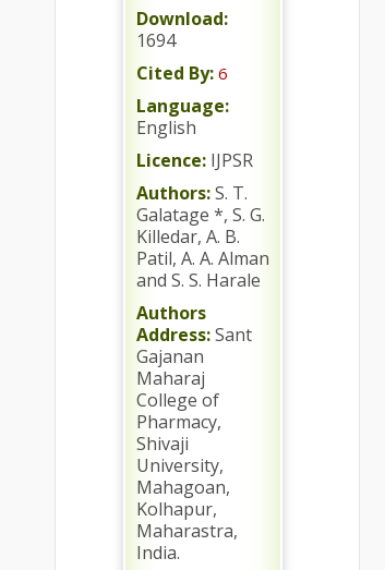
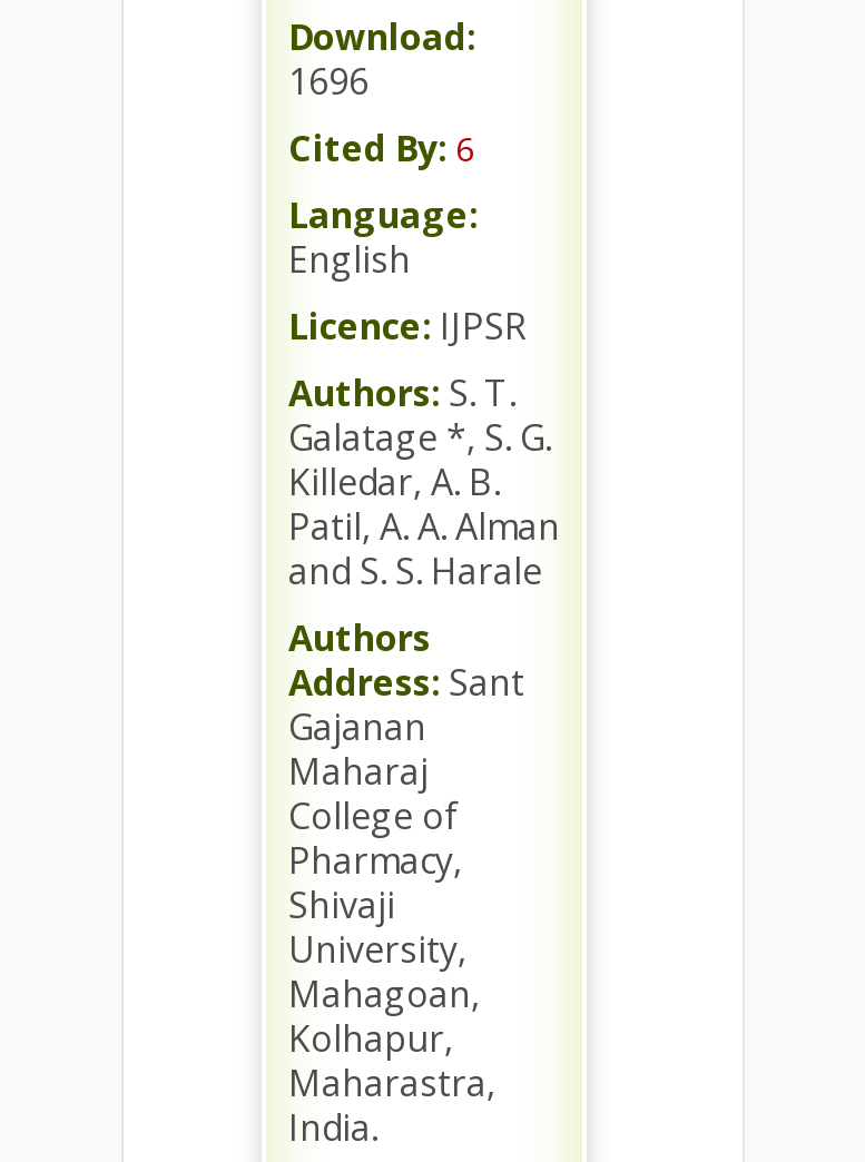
[136,28,176,52] 1694 -> [288,57,368,106] 1696

